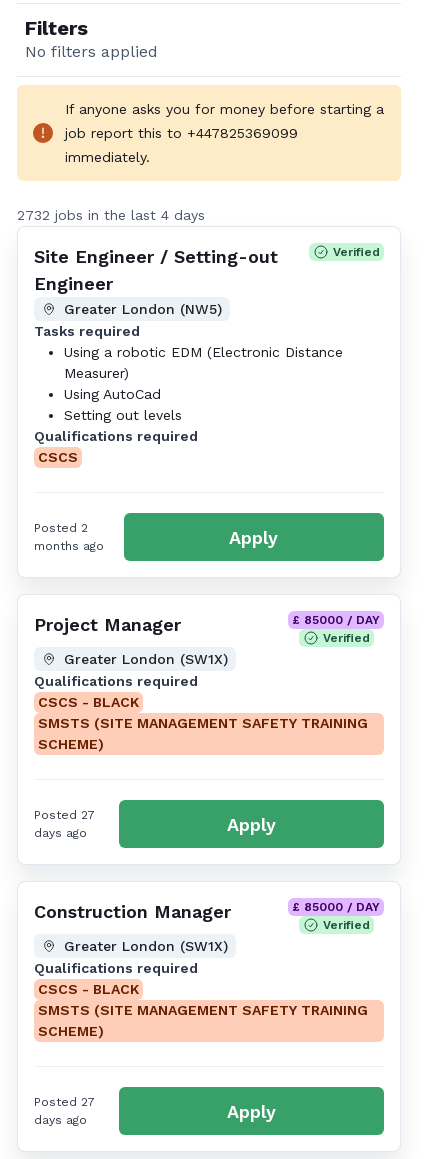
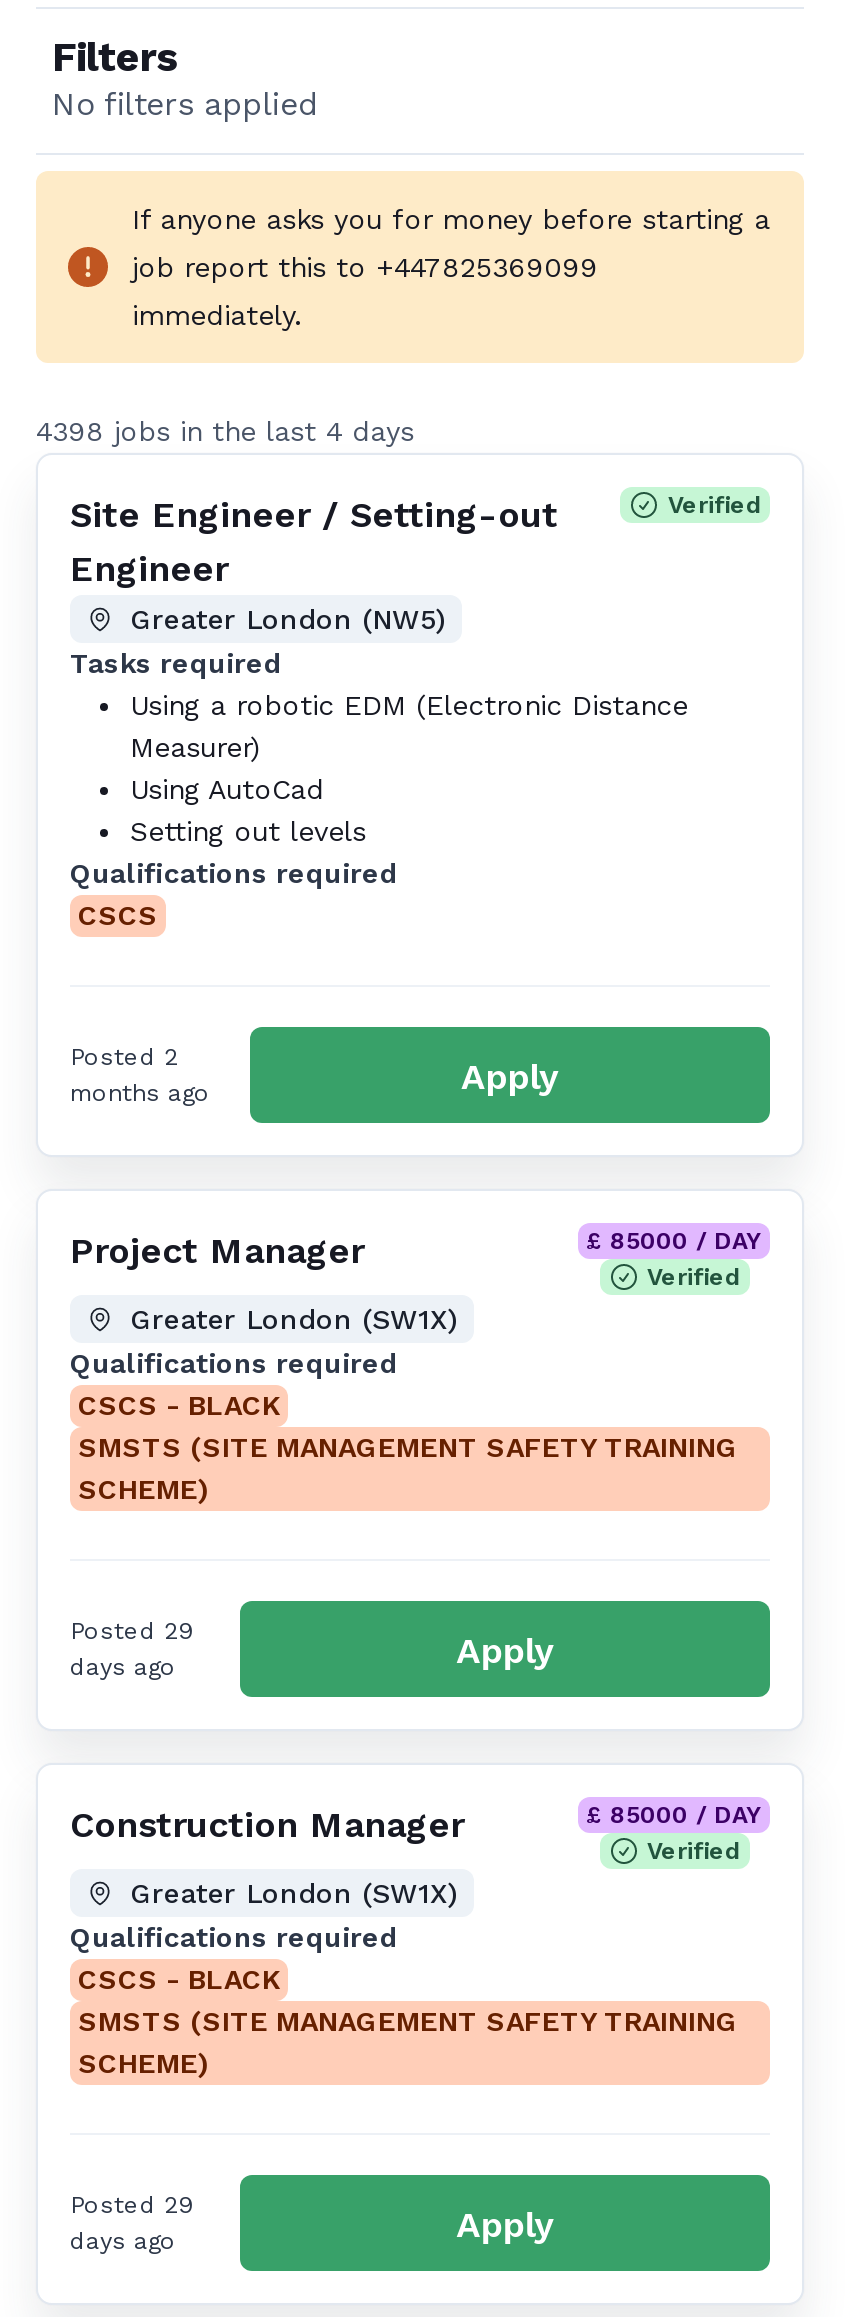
[17,207,205,223] 2732 jobs in the last 4 days -> [36,415,414,447] 4398 jobs in the last 4 days
[34,808,95,822] Posted 27 -> [70,1617,194,1645] Posted 29
[34,1095,95,1109] Posted 27 -> [70,2191,194,2219] Posted 29

